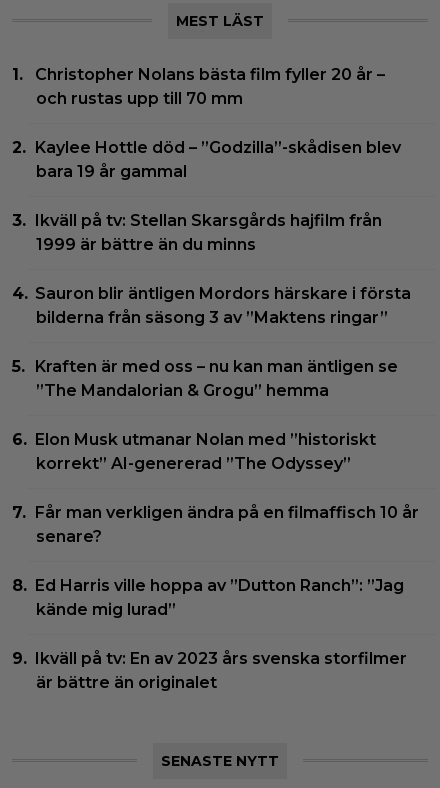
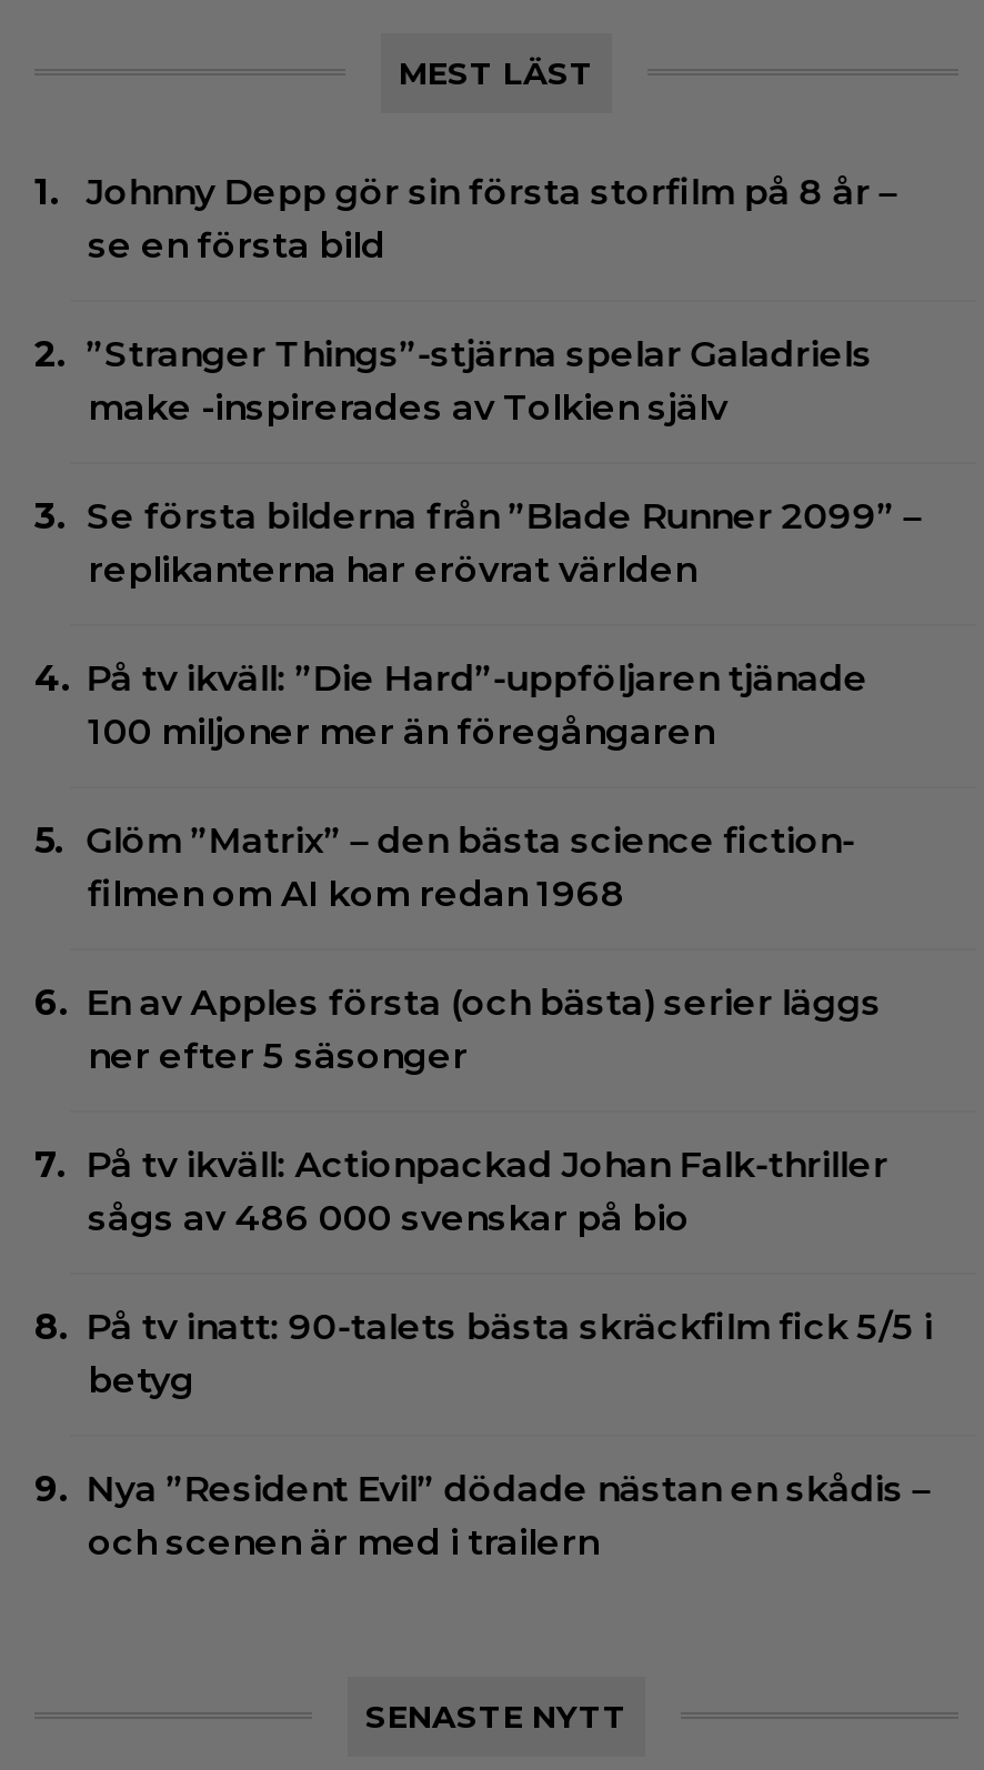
[35,65,385,108] Christopher Nolans bästa film fyller 20 år – | och rustas upp till 70 mm -> [86,171,897,267] Johnny Depp gör sin första storfilm på 8 år – | se en första bild
[35,138,401,181] Kaylee Hottle död – ”Godzilla”-skådisen blev | bara 19 år gammal -> [86,334,872,429] ”Stranger Things”-stjärna spelar Galadriels | make -inspirerades av Tolkien själv
[35,211,382,254] Ikväll på tv: Stellan Skarsgårds hajfilm från | 1999 är bättre än du minns -> [86,496,921,591] Se första bilderna från ”Blade Runner 2099” – | replikanterna har erövrat världen
[35,284,411,327] Sauron blir äntligen Mordors härskare i första | bilderna från säsong 3 av ”Maktens ringar” -> [86,658,868,753] På tv ikväll: ”Die Hard”-uppföljaren tjänade | 100 miljoner mer än föregångaren
[35,357,398,400] Kraften är med oss – nu kan man äntligen se | ”The Mandalorian & Grogu” hemma -> [86,820,855,915] Glöm ”Matrix” – den bästa science fiction- | filmen om AI kom redan 1968
[35,430,376,473] Elon Musk utmanar Nolan med ”historiskt | korrekt” AI-genererad ”The Odyssey” -> [86,982,881,1078] En av Apples första (och bästa) serier läggs | ner efter 5 säsonger
[35,503,419,546] Får man verkligen ändra på en filmaffisch 10 år | senare? -> [86,1144,888,1240] På tv ikväll: Actionpackad Johan Falk-thriller | sågs av 486 000 svenskar på bio
[35,576,404,619] Ed Harris ville hoppa av ”Dutton Ranch”: ”Jag | kände mig lurad” -> [86,1306,932,1402] På tv inatt: 90-talets bästa skräckfilm fick 5/5 i | betyg
[35,649,407,692] Ikväll på tv: En av 2023 års svenska storfilmer | är bättre än originalet -> [86,1468,930,1564] Nya ”Resident Evil” dödade nästan en skådis – | och scenen är med i trailern

